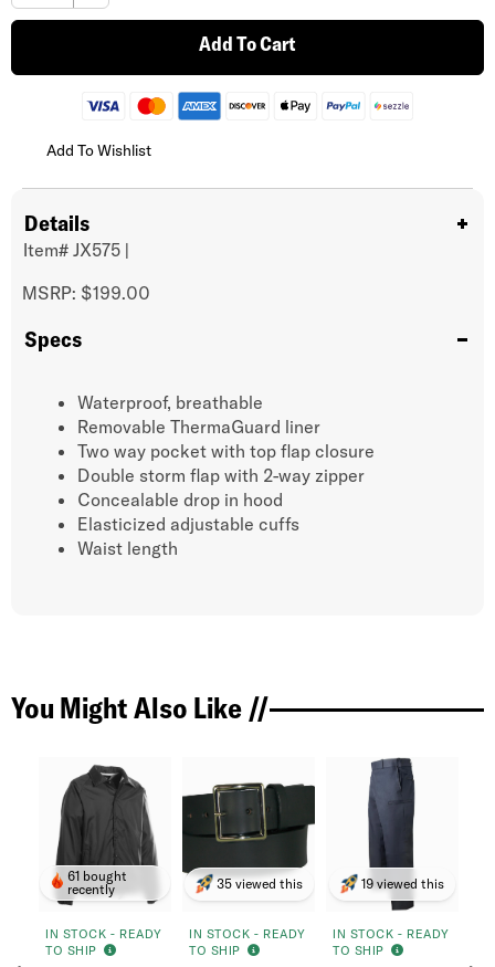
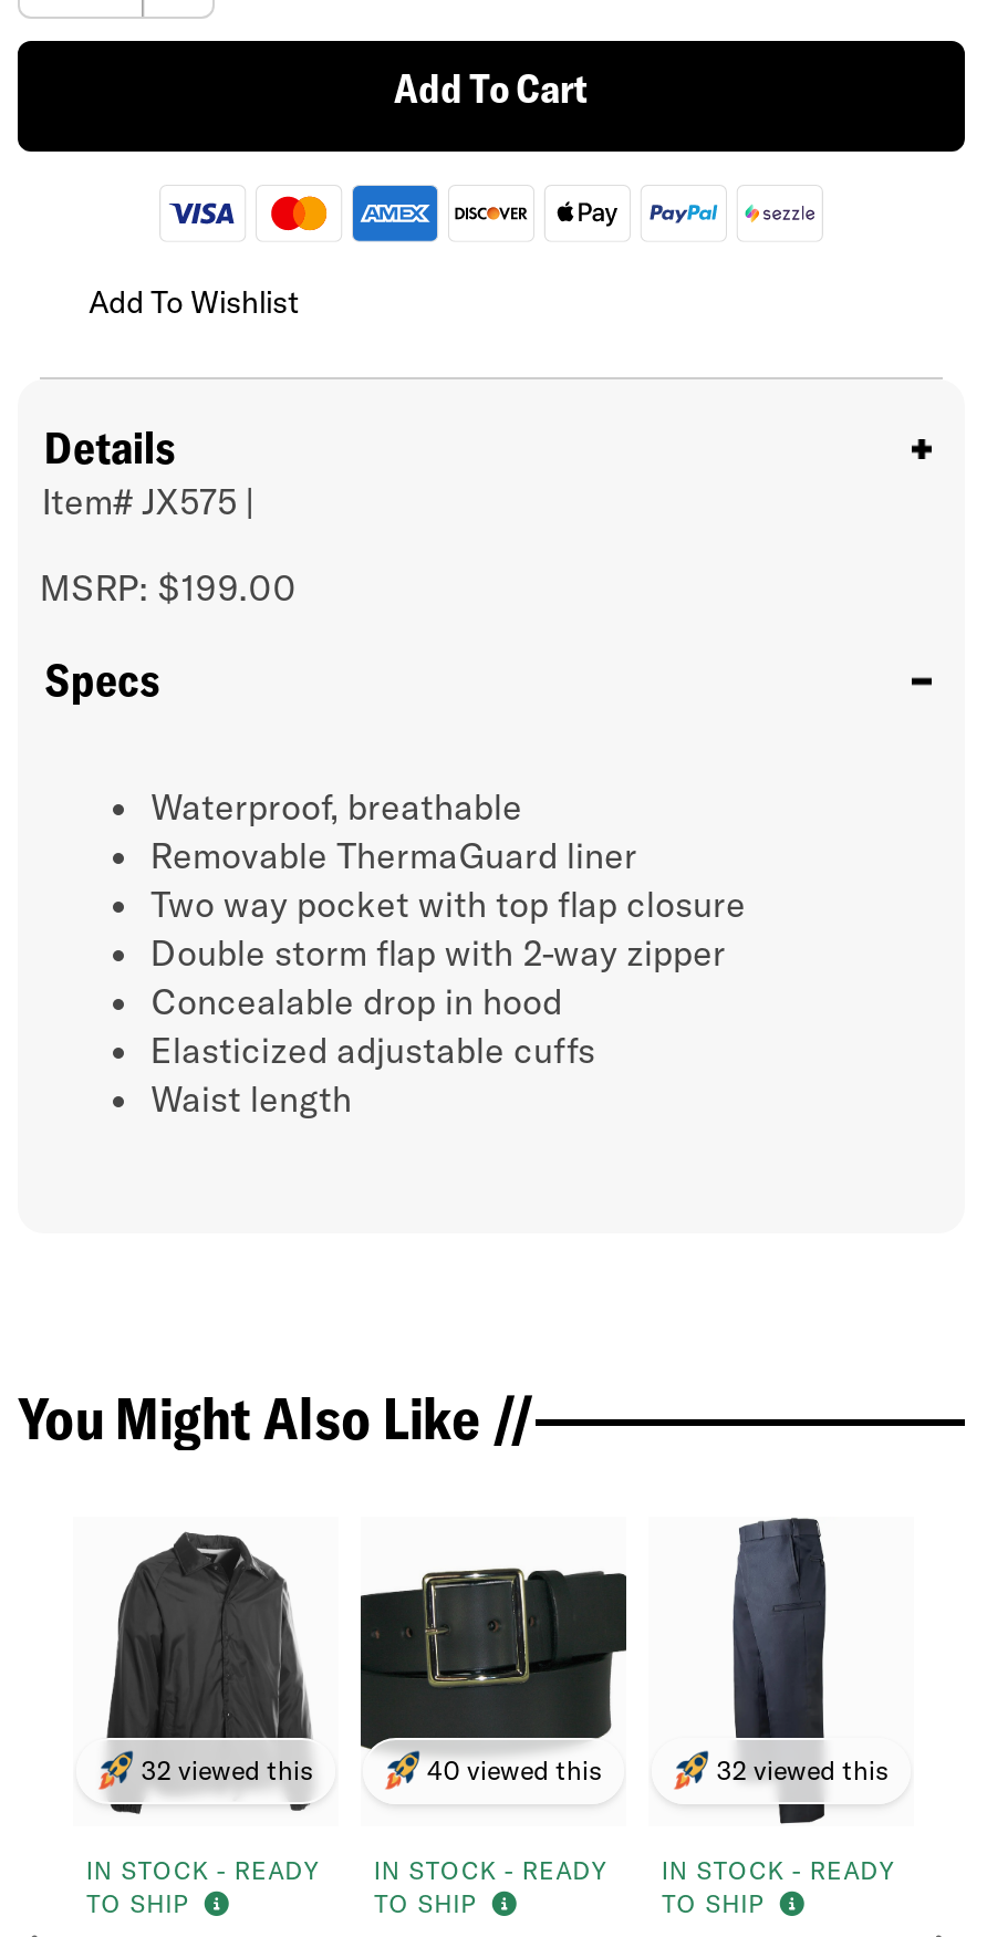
[68,868,127,898] 61 bought | recently -> [141,1754,313,1787] 32 viewed this
[216,875,302,892] 35 viewed this -> [427,1754,602,1787] 40 viewed this
[361,875,444,892] 19 viewed this -> [716,1754,889,1787] 32 viewed this

